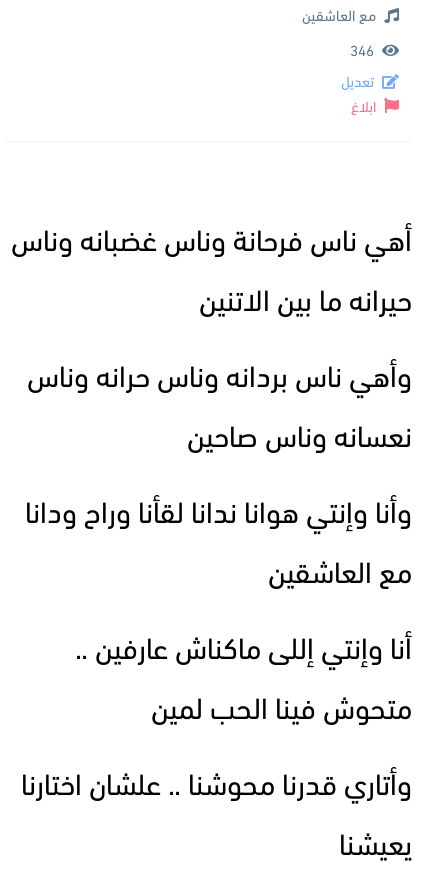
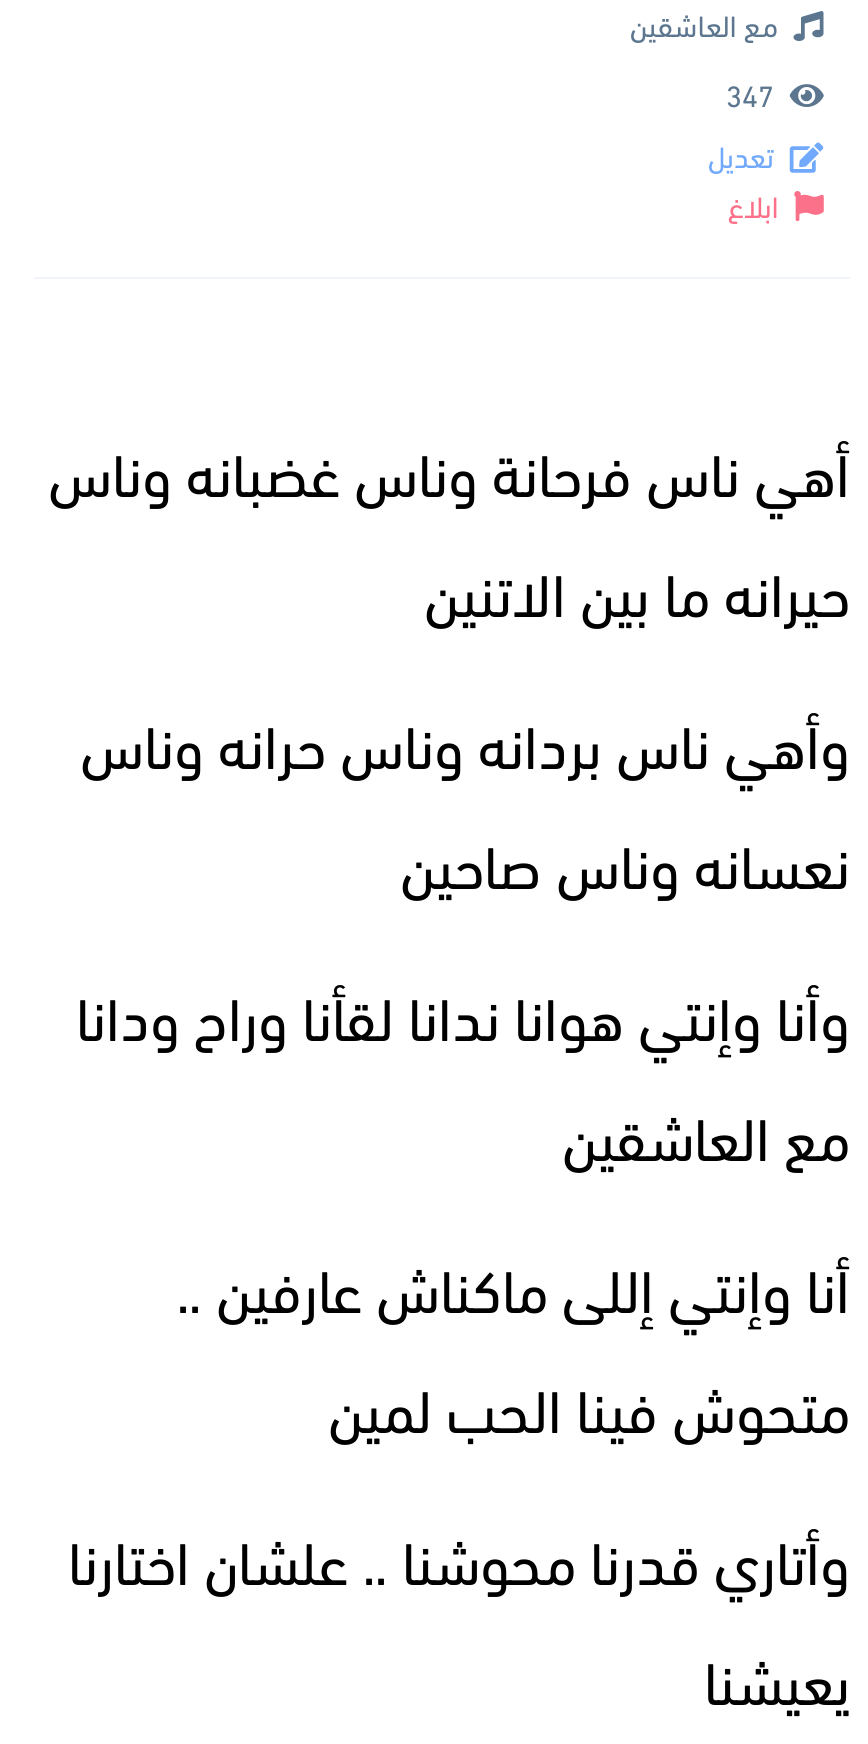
[350,45,374,60] 346 -> [726,86,774,116] 347

